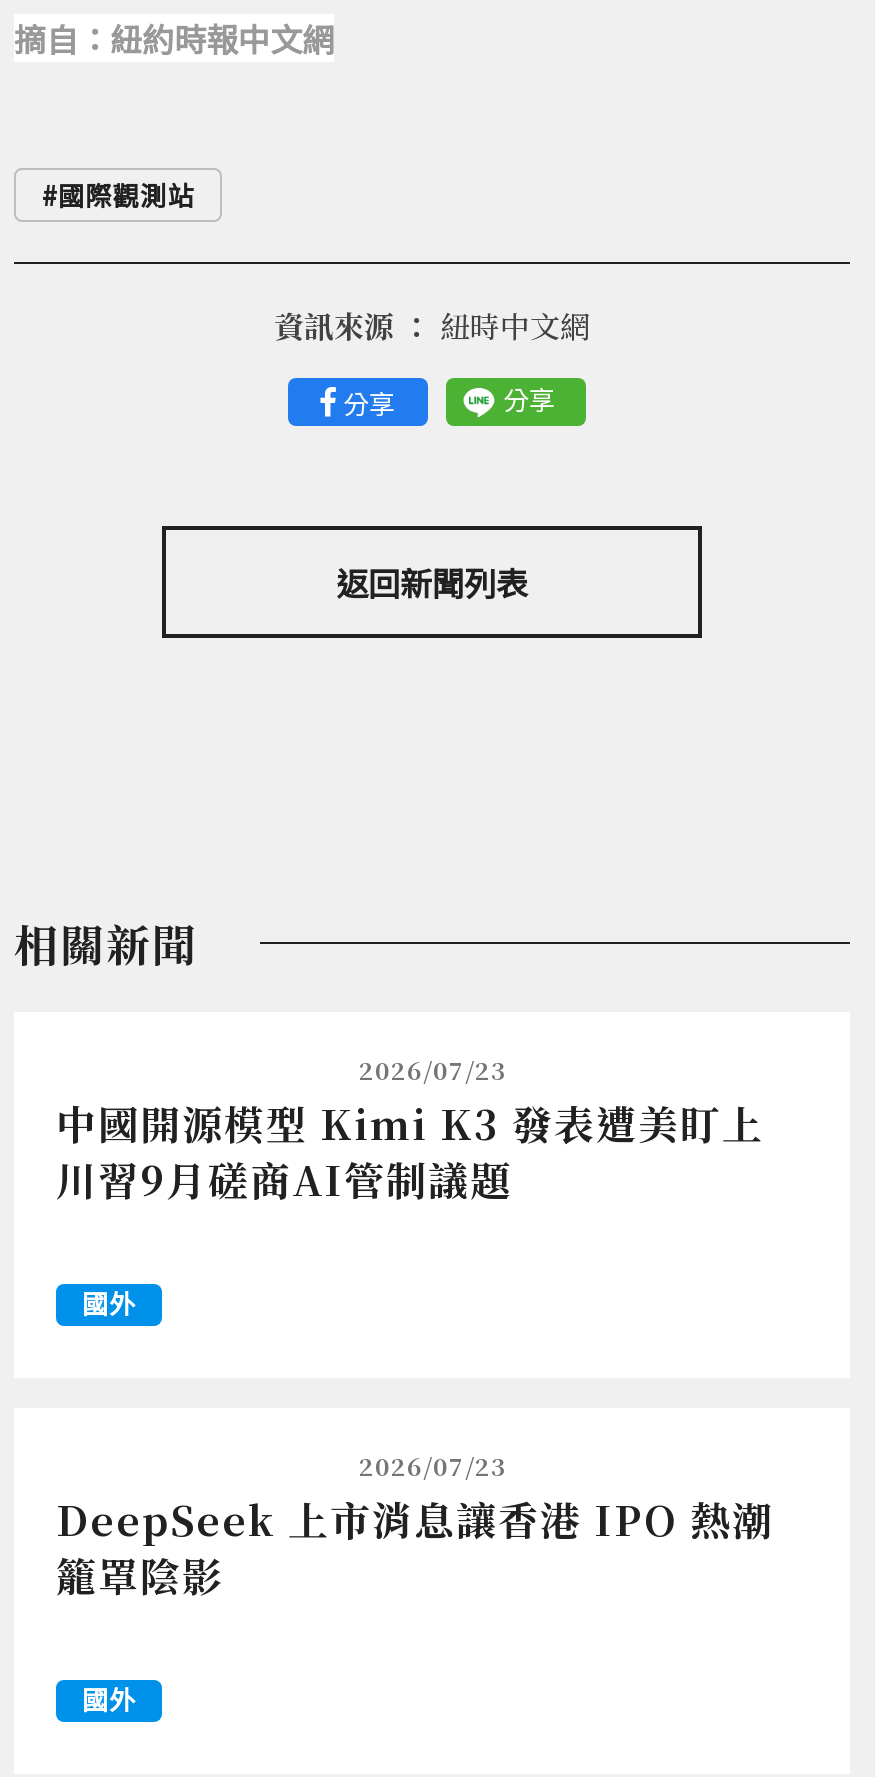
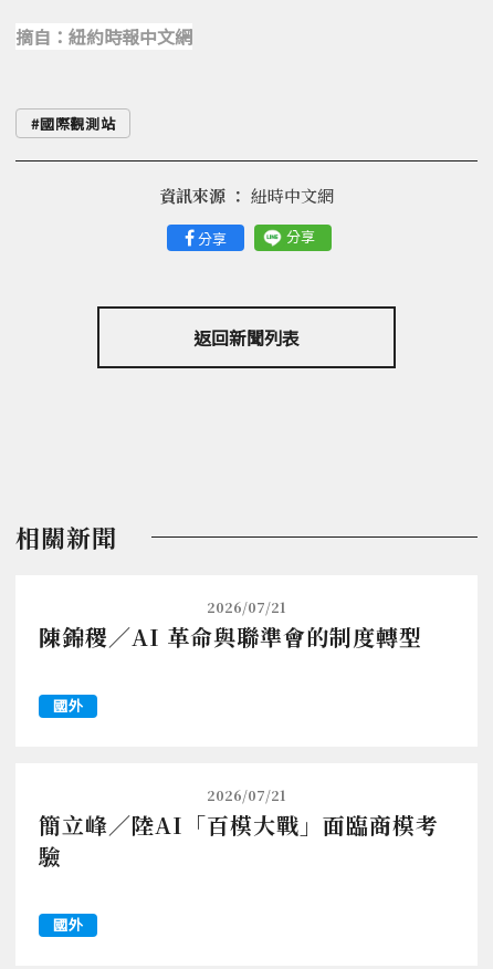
[56,1052,764,1208] 2026/07/23 | 中國開源模型 Kimi K3 發表遭美盯上 | 川習9月磋商AI管制議題 -> [39,598,422,653] 2026/07/21 | 陳錦稷／AI 革命與聯準會的制度轉型
[56,1448,774,1604] 2026/07/23 | DeepSeek 上市消息讓香港 IPO 熱潮 | 籠罩陰影 -> [39,786,439,872] 2026/07/21 | 簡立峰／陸AI「百模大戰」面臨商模考 | 驗

